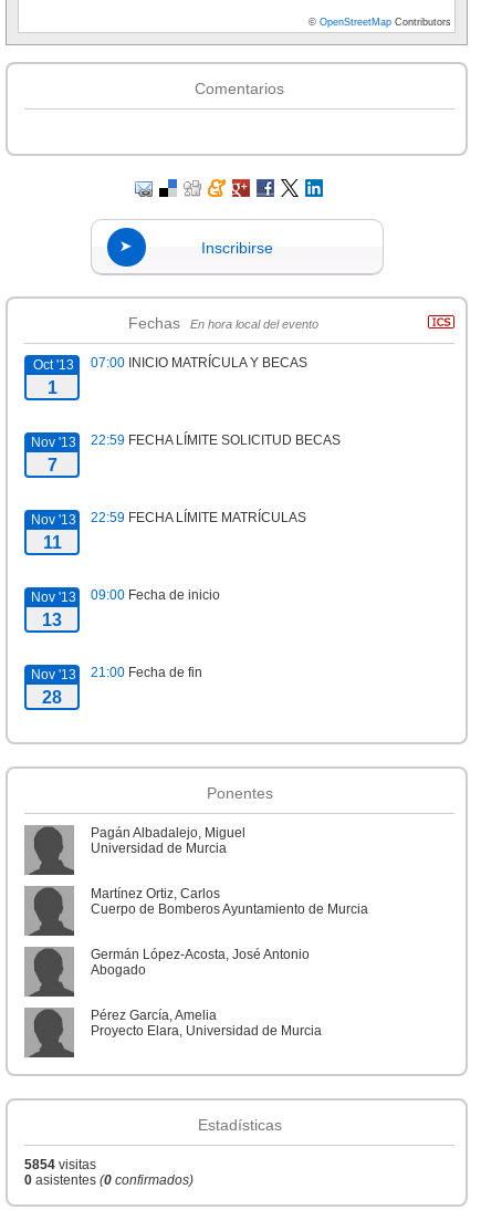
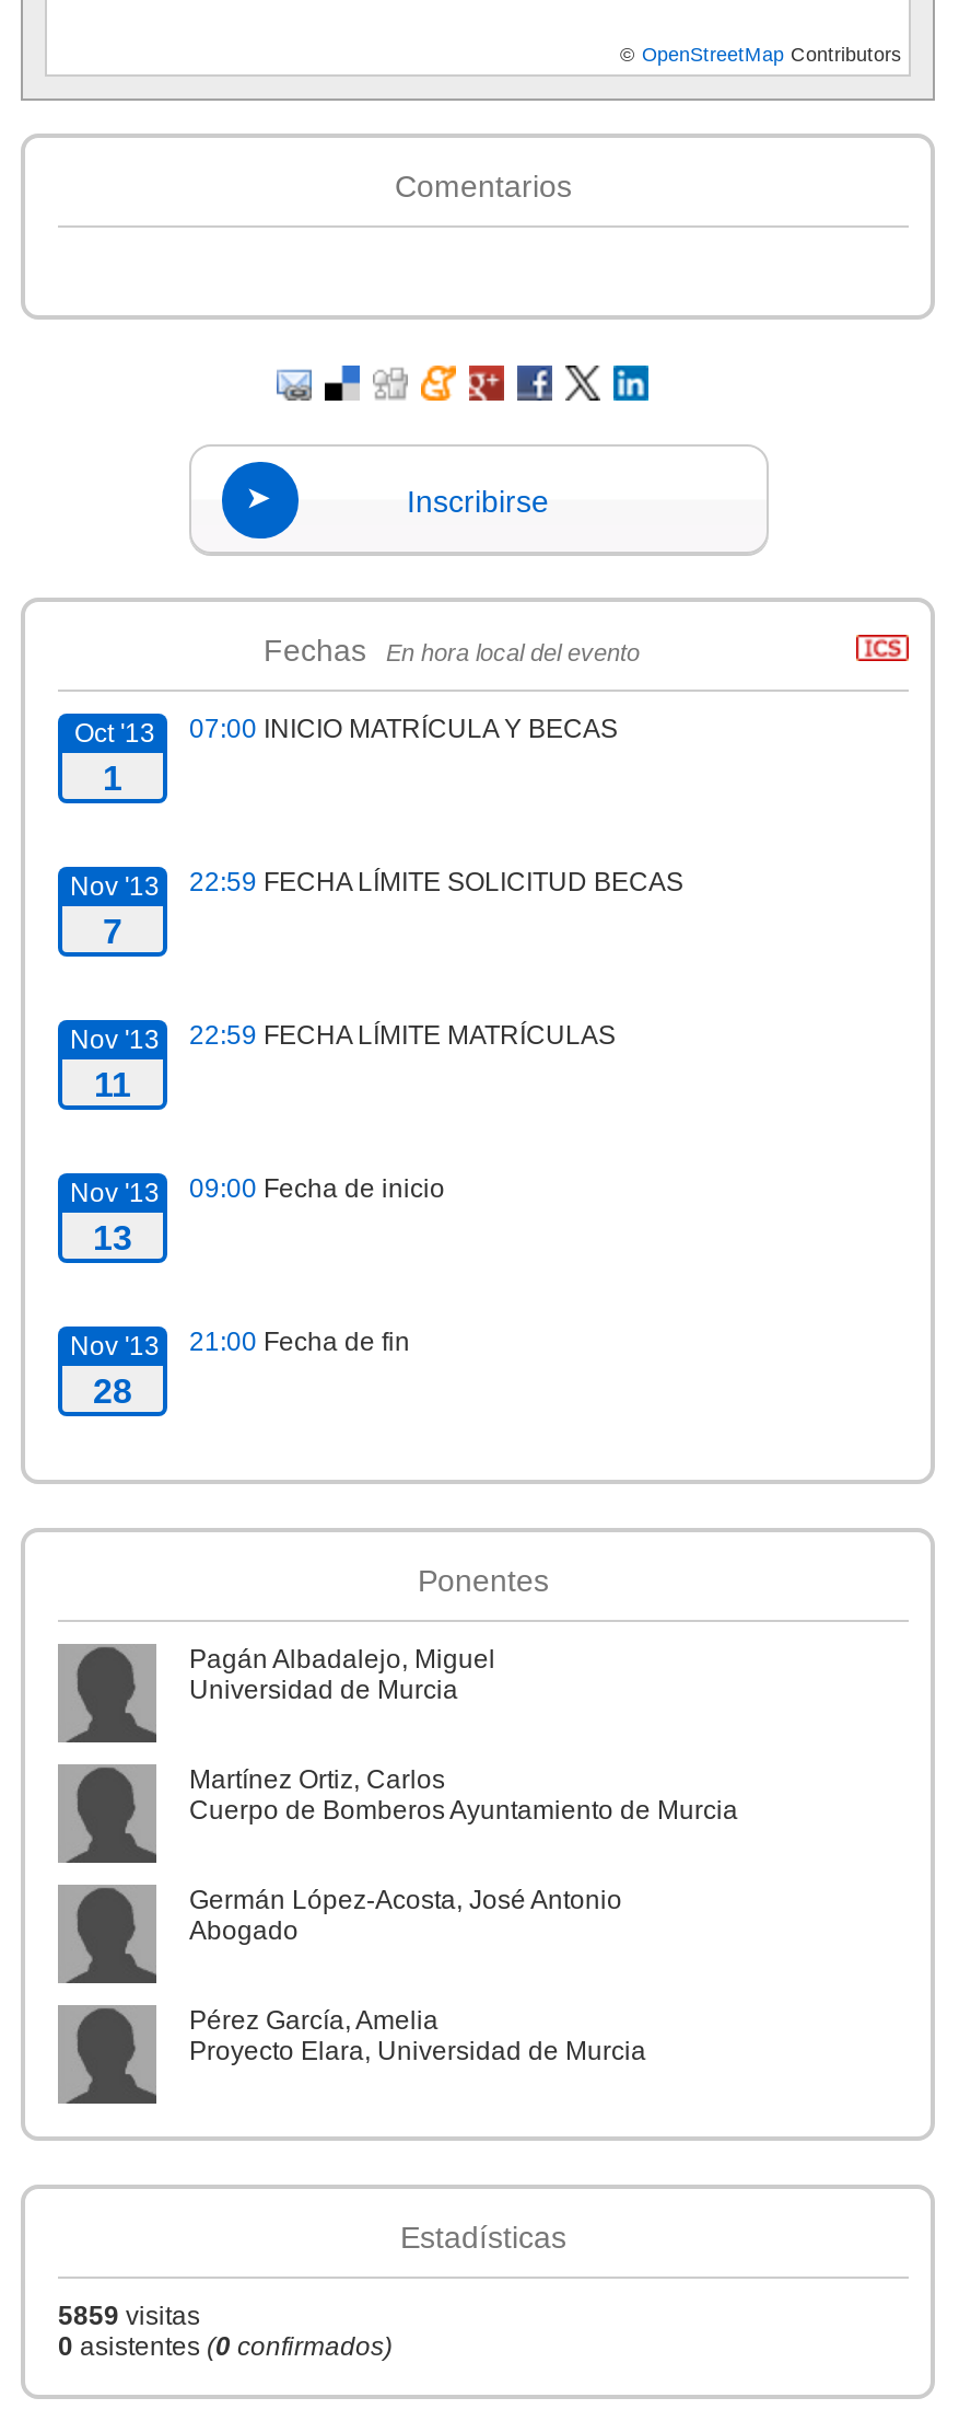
[24,1156,96,1172] 5854 visitas -> [58,2300,200,2330] 5859 visitas

